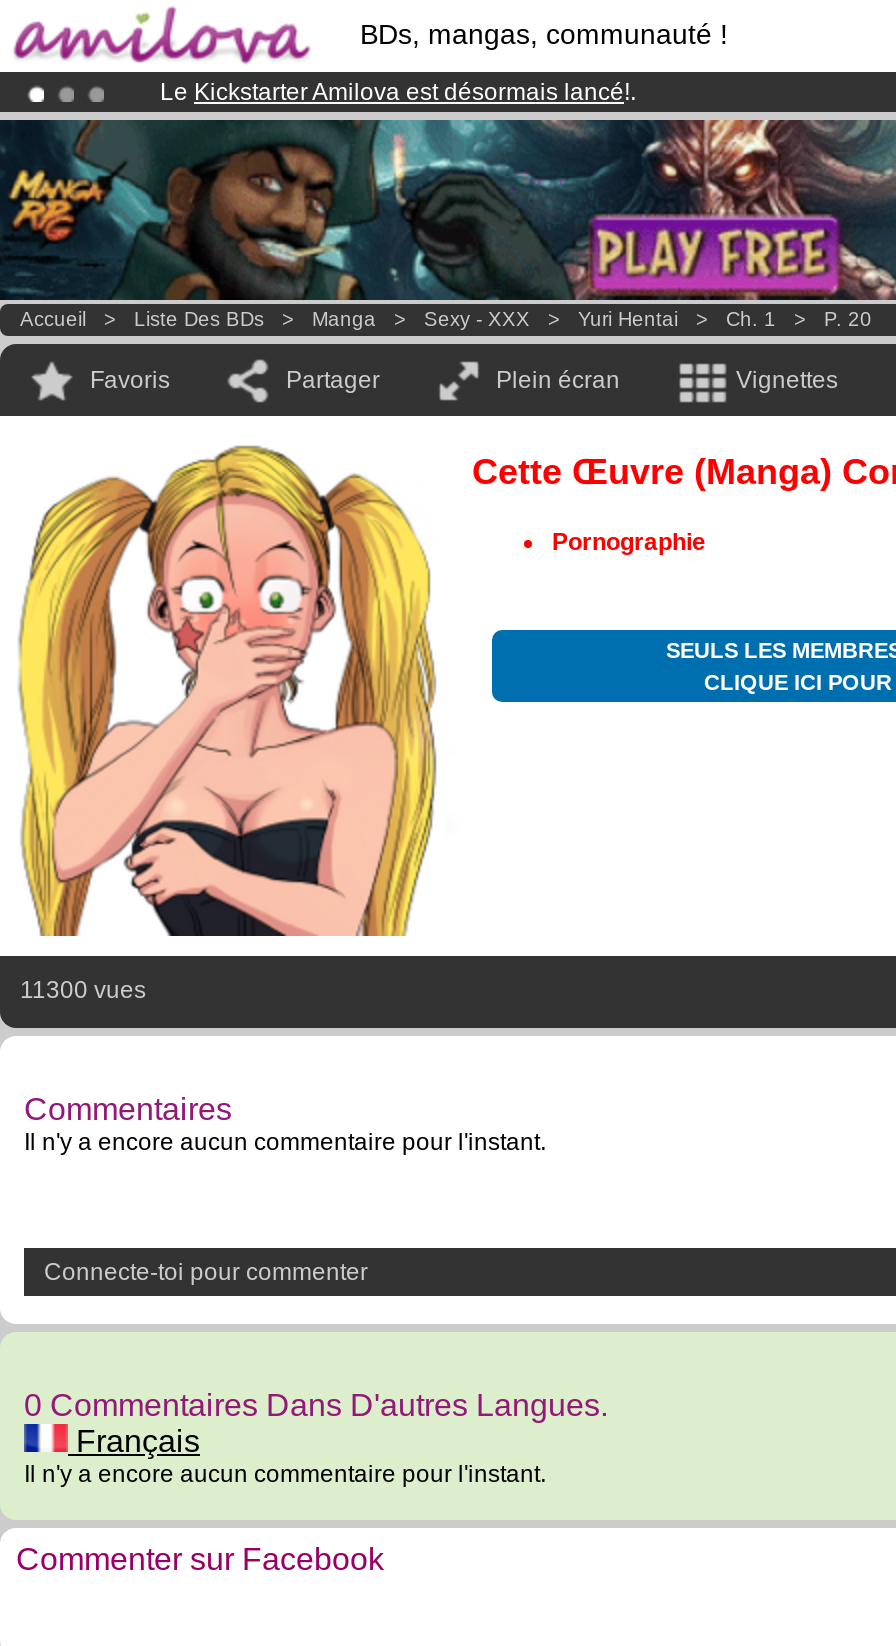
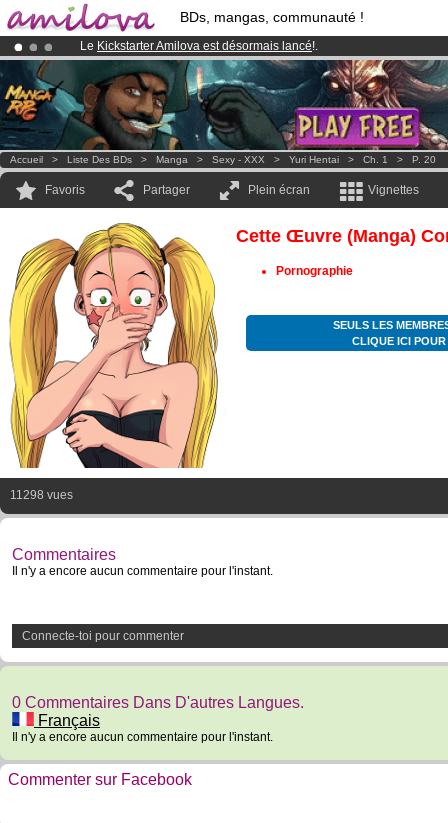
[20,976,146,1004] 11300 vues -> [10,488,73,502] 11298 vues

